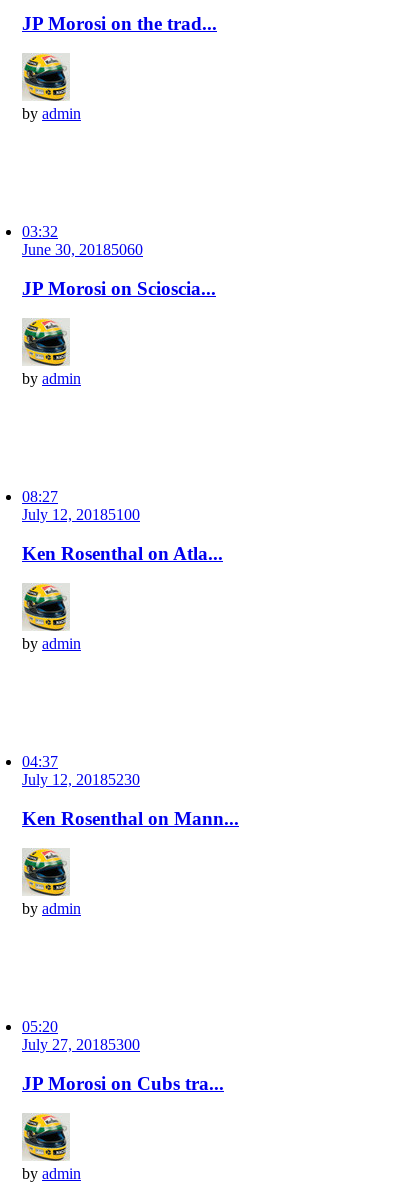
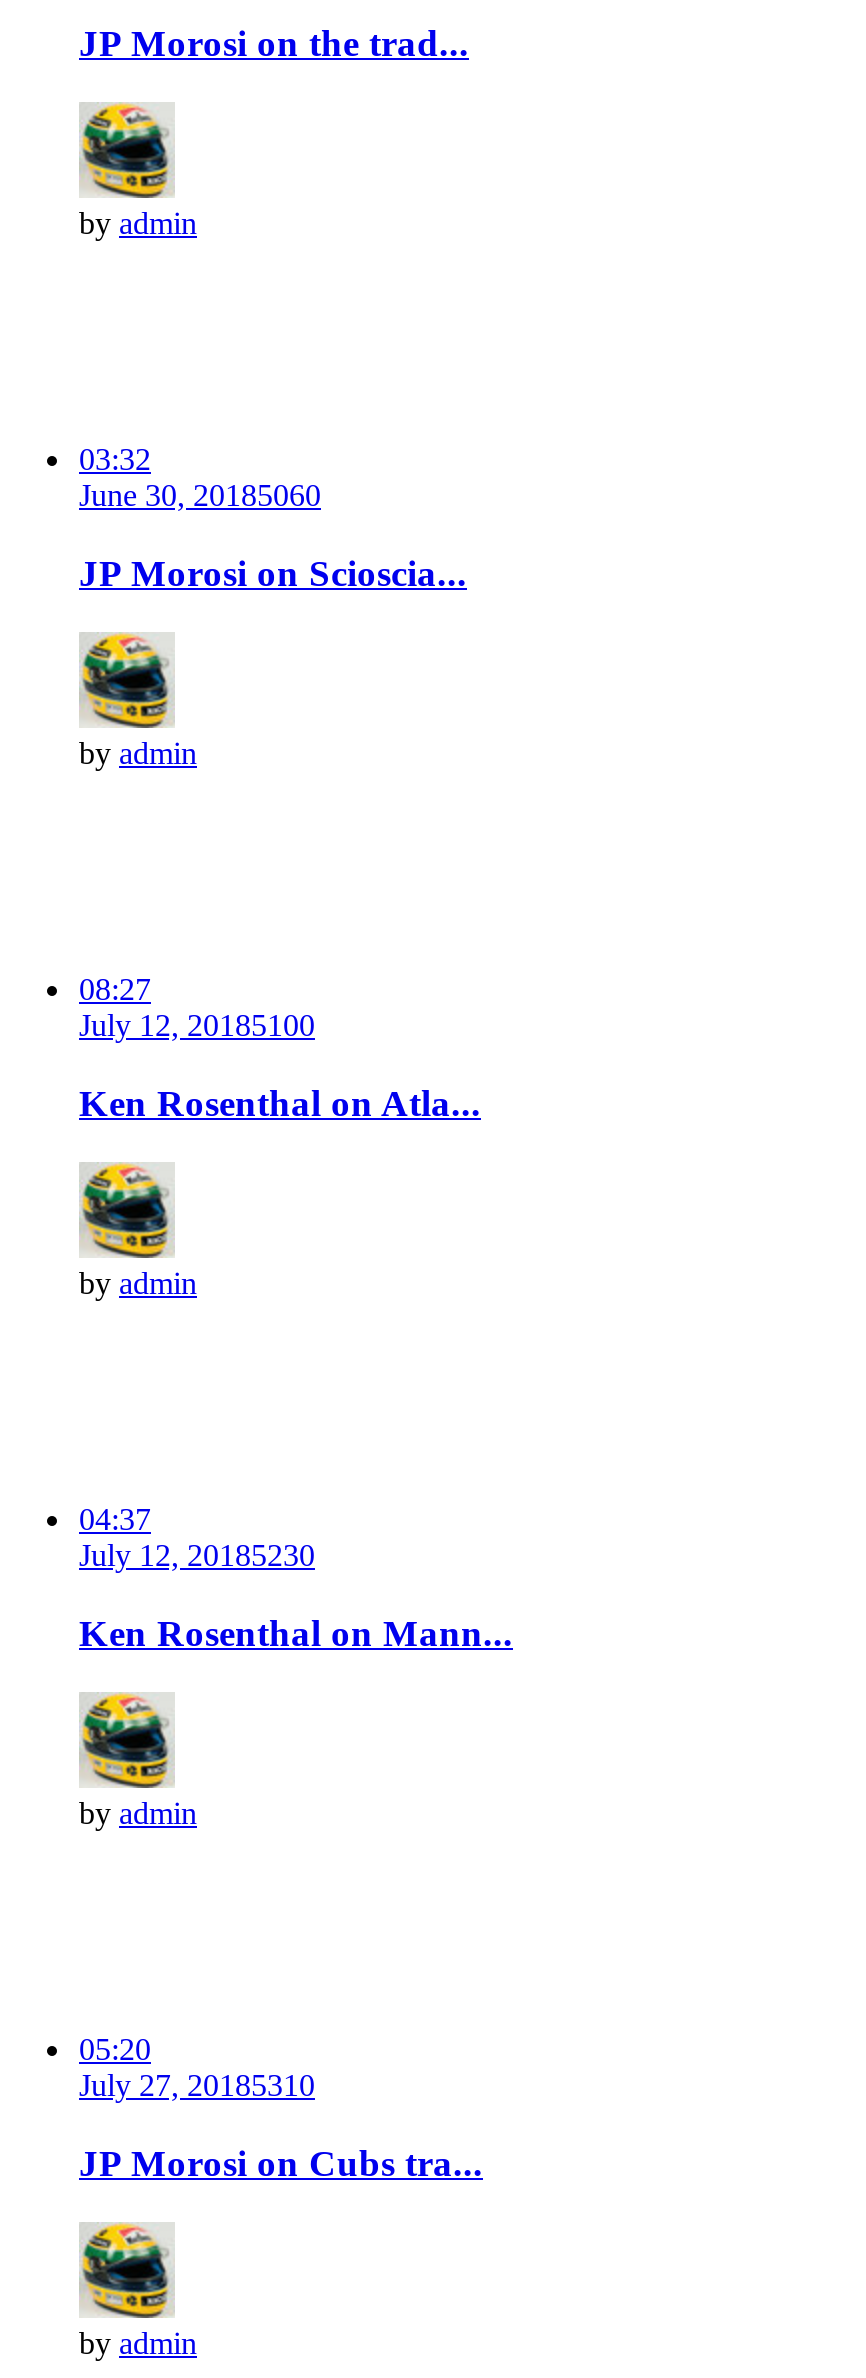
[22,1036,140,1053] July 27, 2018530 0 -> [79,2068,315,2102] July 27, 2018531 0

